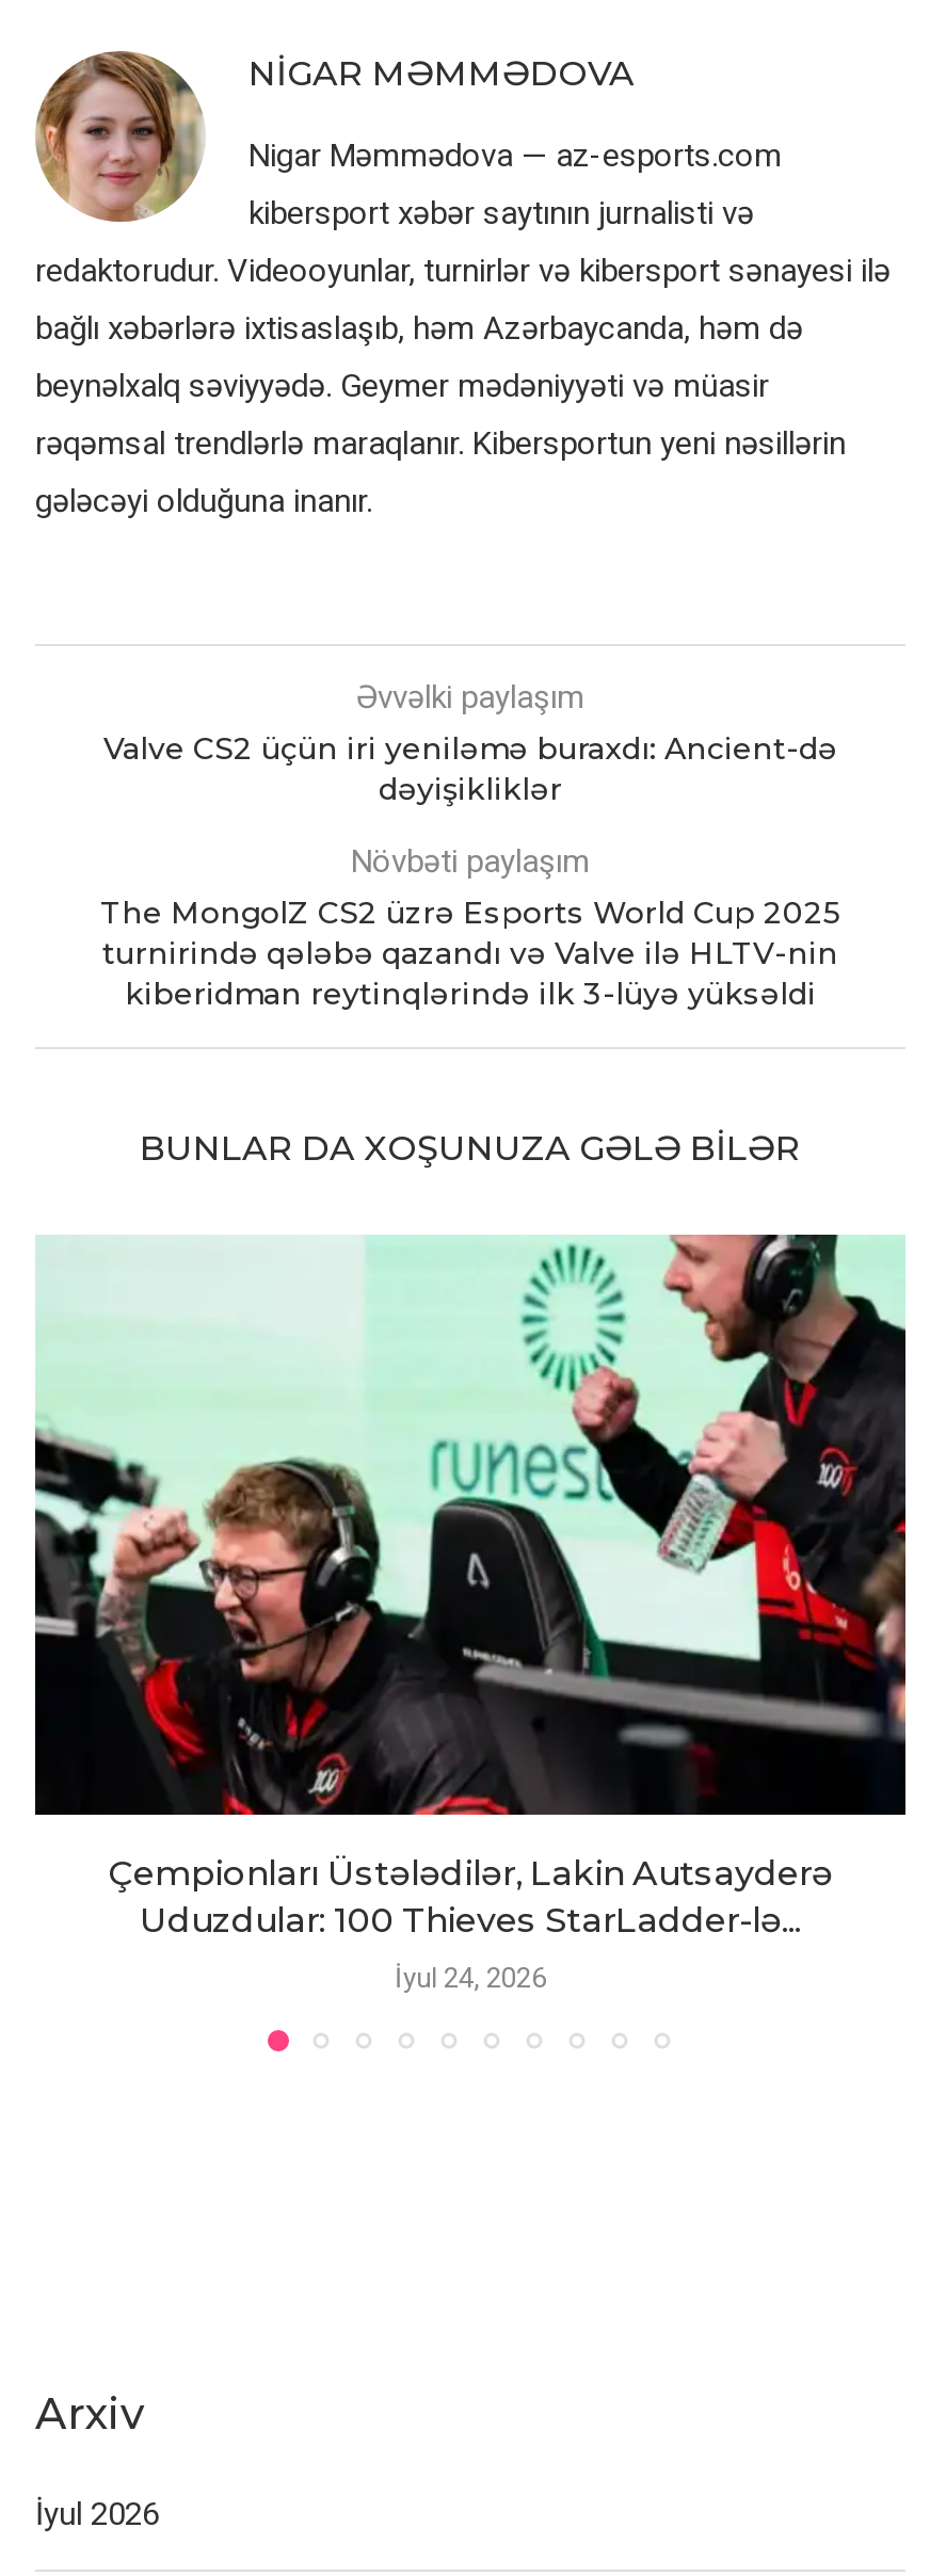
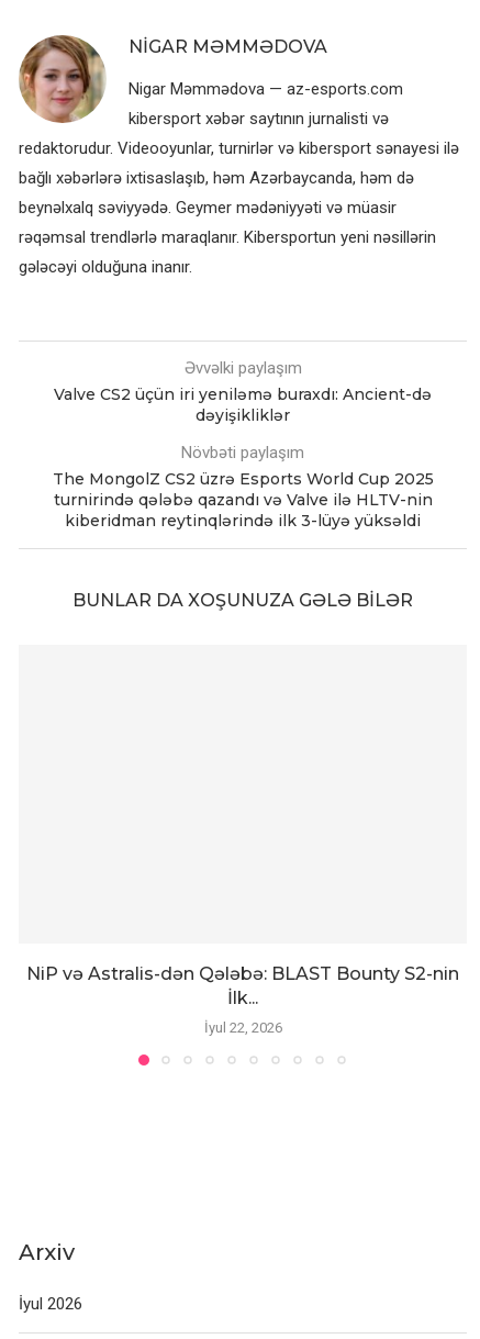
[33,1233,908,1817] [image] -> none
[108,1854,833,1941] Çempionları Üstələdilər, Lakin Autsayderə | Uduzdular: 100 Thieves StarLadder-lə... -> [26,964,459,1009] NiP və Astralis-dən Qələbə: BLAST Bounty S2-nin | İlk...
[395,1962,546,1994] İyul 24, 2026 -> [204,1020,282,1036] İyul 22, 2026

